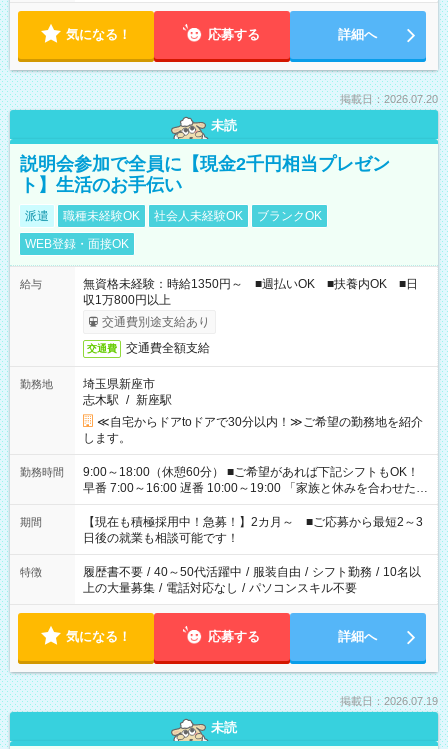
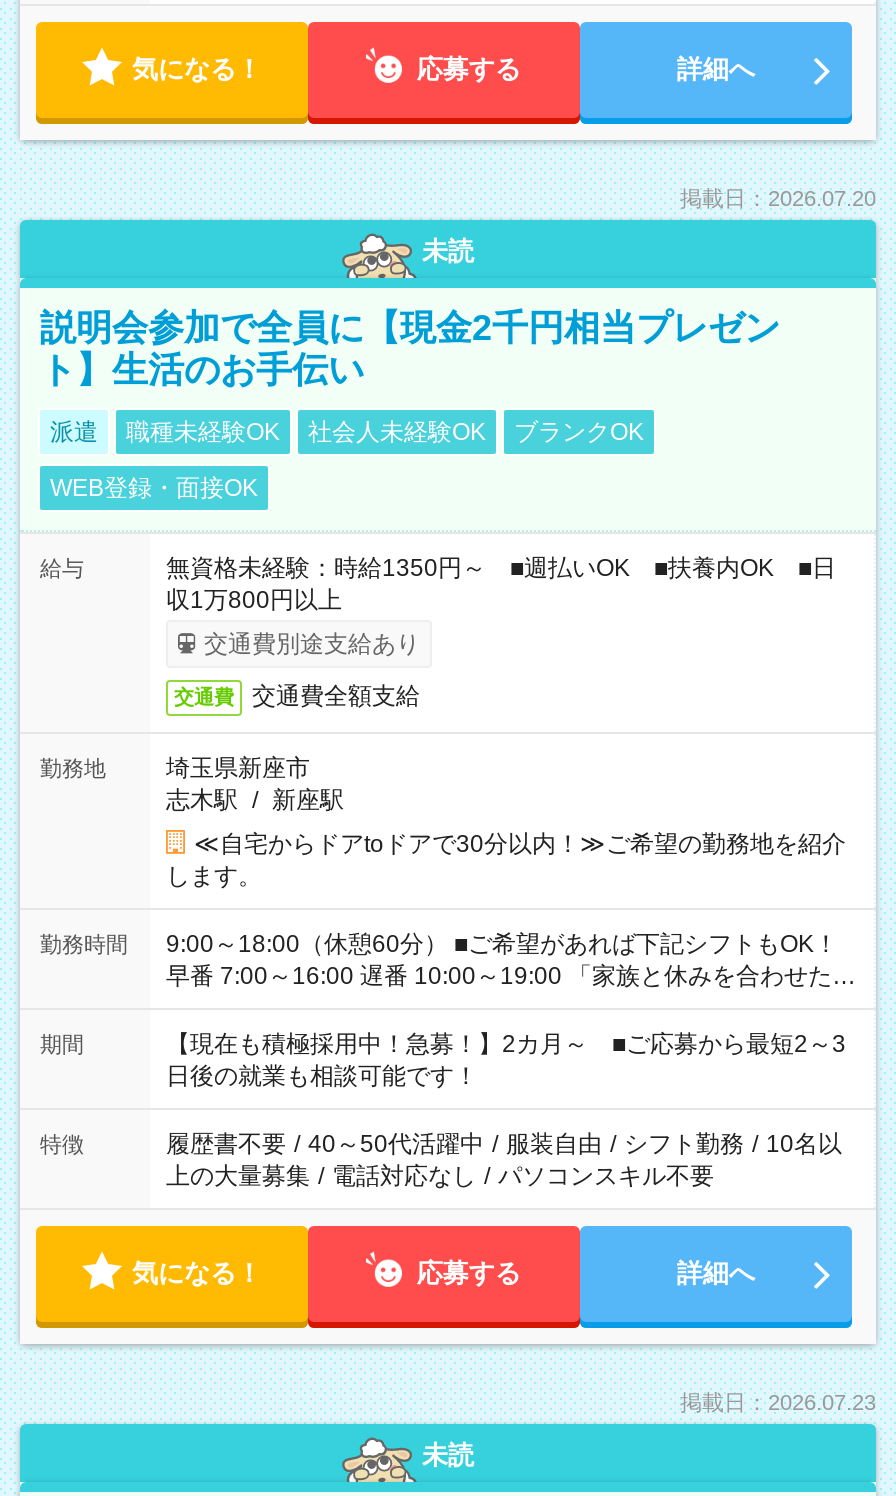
[340,695,438,707] 掲載日：2026.07.19 -> [680,1390,876,1414] 掲載日：2026.07.23

